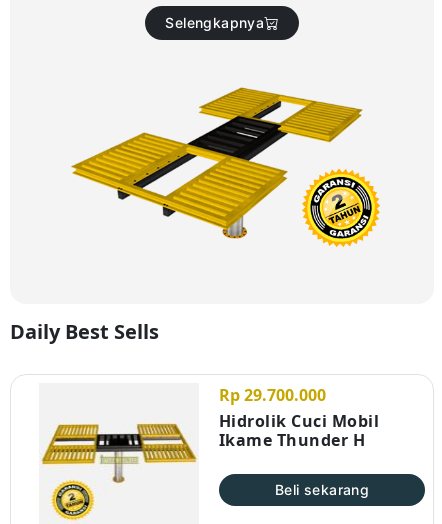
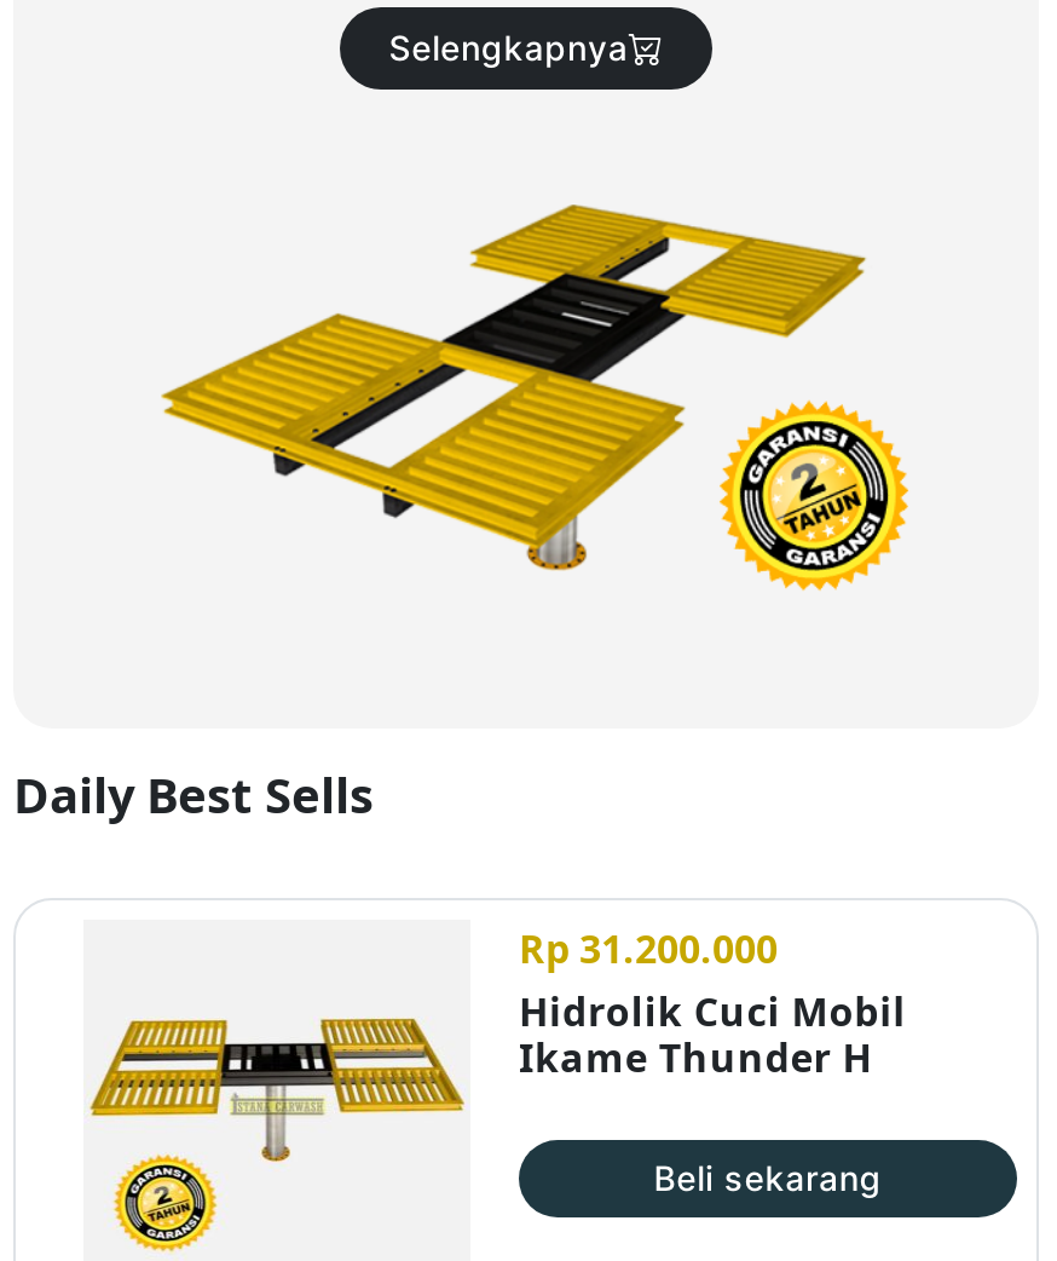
[219,384,326,406] Rp 29.700.000 -> [519,922,778,975] Rp 31.200.000

